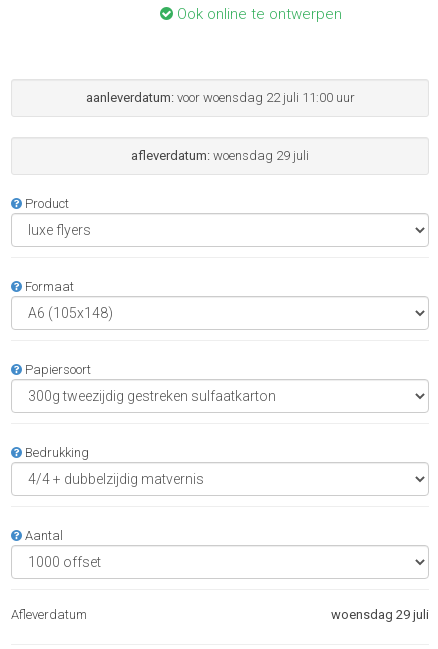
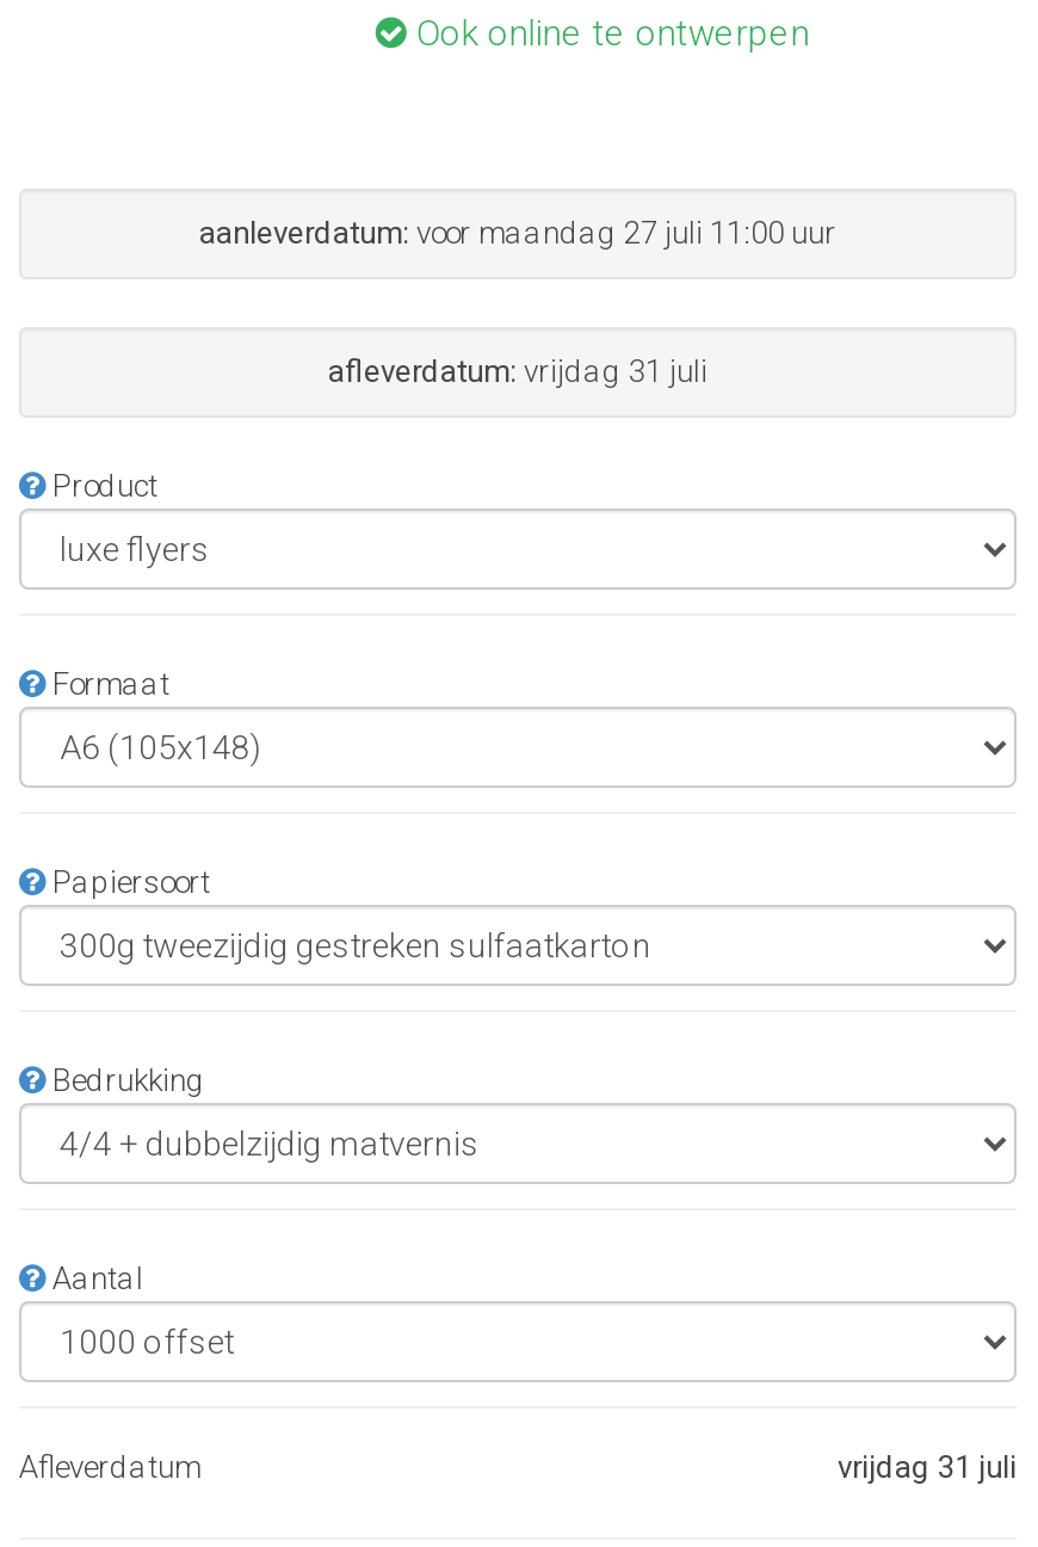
[85,90,354,105] aanleverdatum: voor woensdag 22 juli 11:00 uur -> [199,215,836,251] aanleverdatum: voor maandag 27 juli 11:00 uur
[131,148,309,163] afleverdatum: woensdag 29 juli -> [328,353,708,389] afleverdatum: vrijdag 31 juli
[331,607,429,622] woensdag 29 juli -> [838,1449,1017,1485] vrijdag 31 juli

